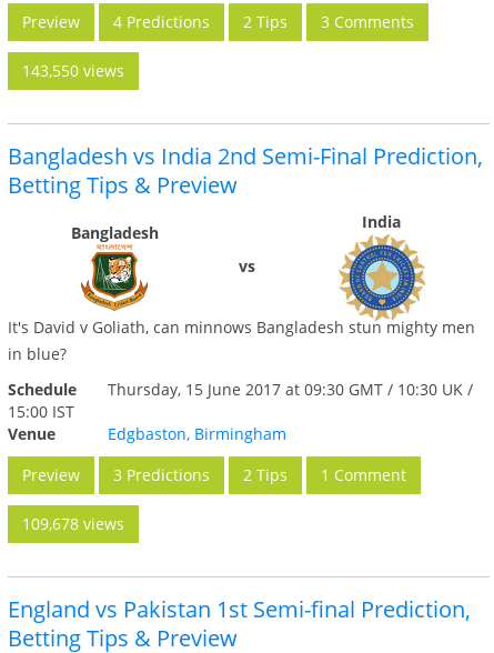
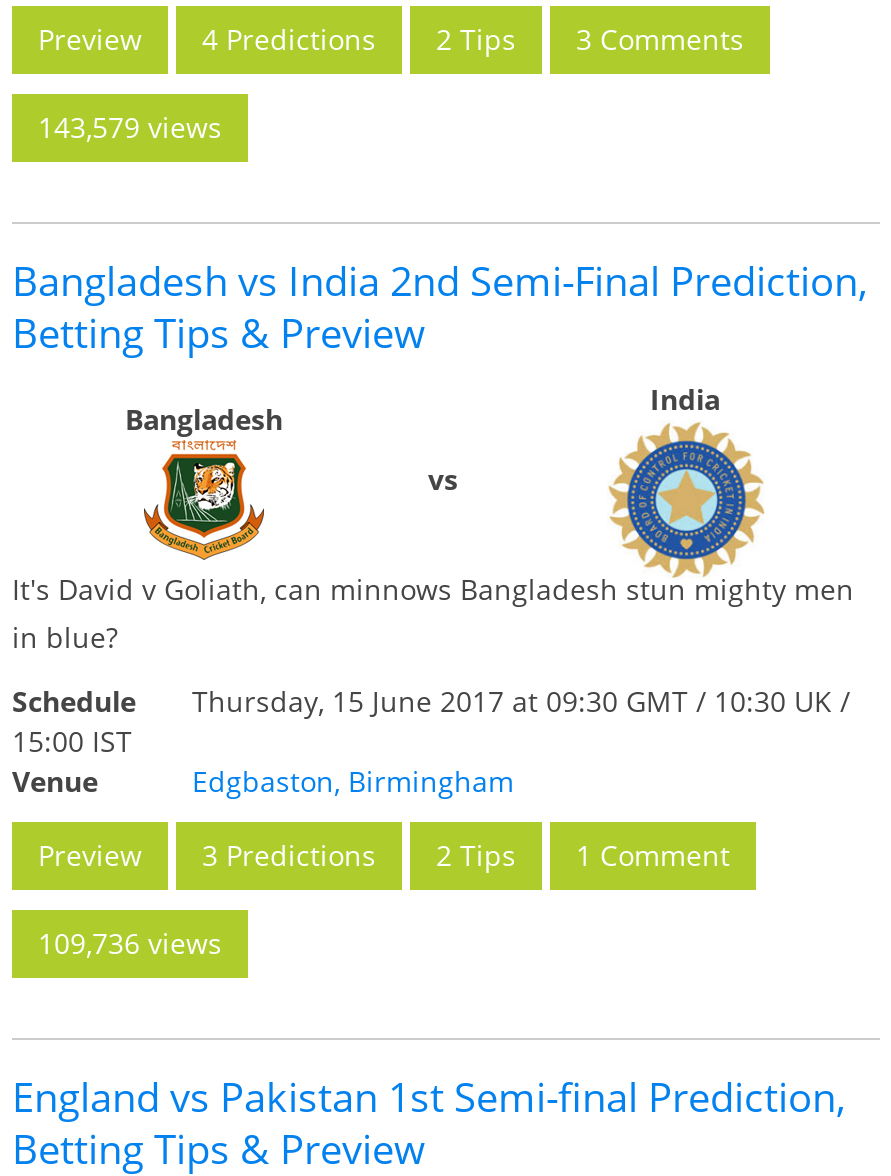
[22,60,124,81] 143,550 views -> [38,108,222,146] 143,579 views
[22,513,124,534] 109,678 views -> [38,924,222,962] 109,736 views

